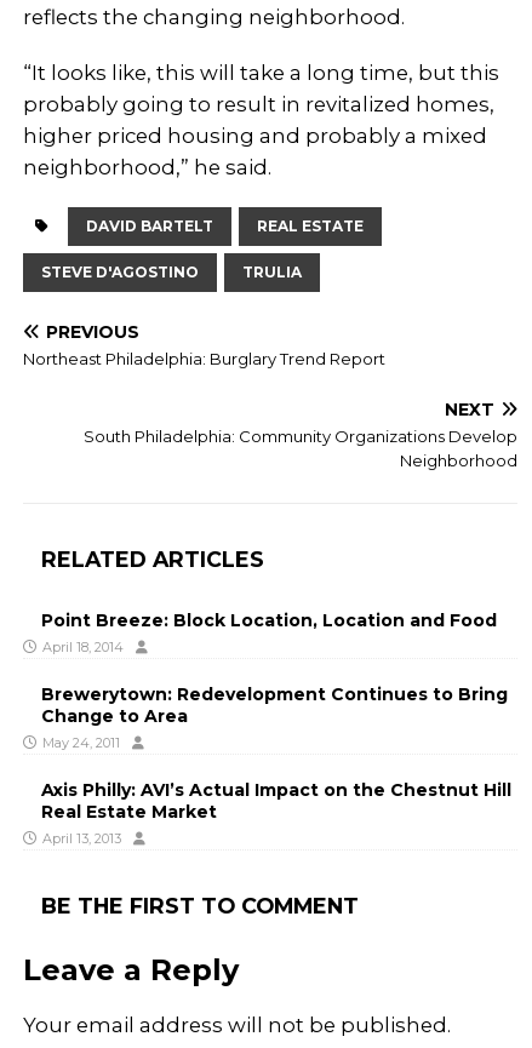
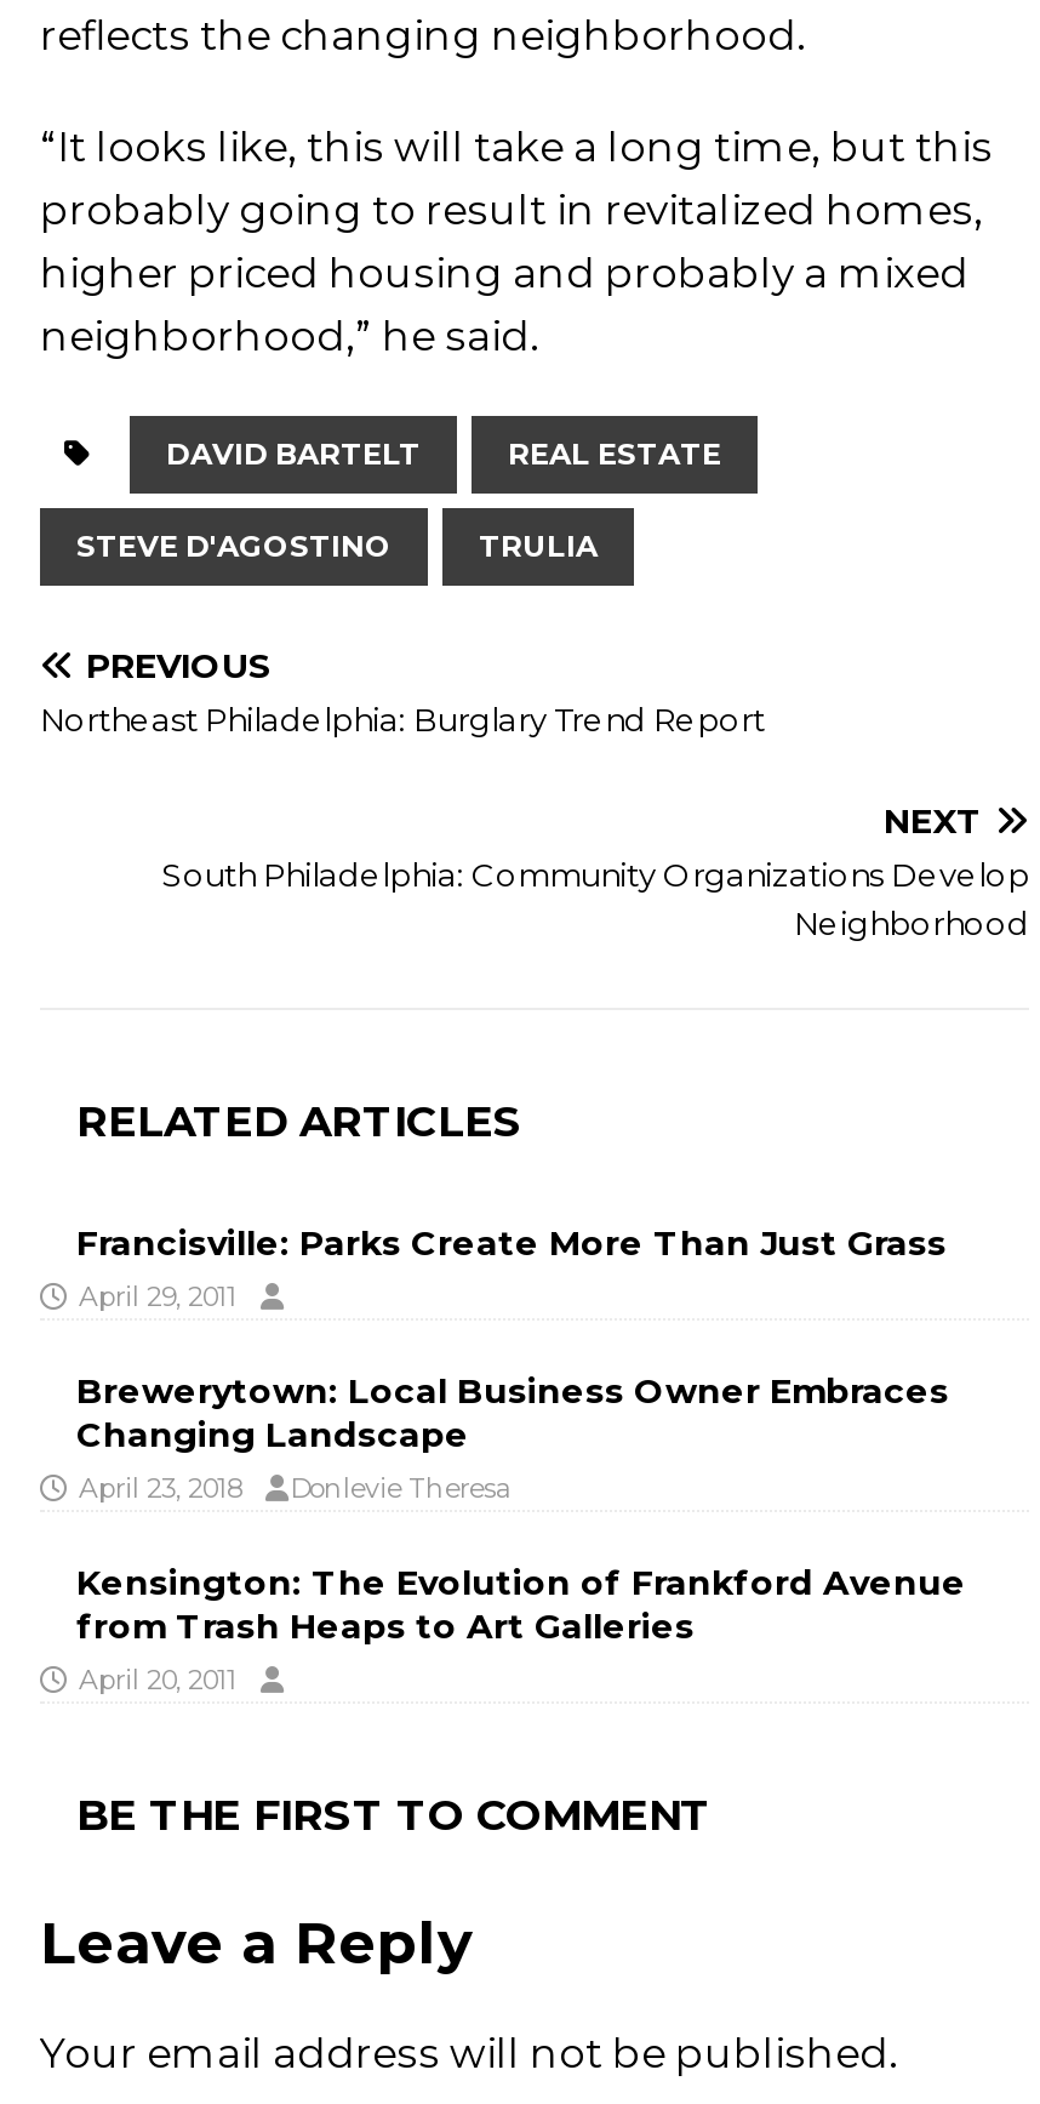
[41,610,497,656] Point Breeze: Block Location, Location and Food | April 18, 2014 -> [76,1220,947,1313] Francisville: Parks Create More Than Just Grass | April 29, 2011
[41,684,508,751] Brewerytown: Redevelopment Continues to Bring | Change to Area | May 24, 2011 -> [76,1368,949,1504] Brewerytown: Local Business Owner Embraces | Changing Landscape | April 23, 2018 | Donlevie Theresa
[41,779,511,847] Axis Philly: AVI’s Actual Impact on the Chestnut Hill | Real Estate Market | April 13, 2013 -> [76,1560,966,1696] Kensington: The Evolution of Frankford Avenue | from Trash Heaps to Art Galleries | April 20, 2011

